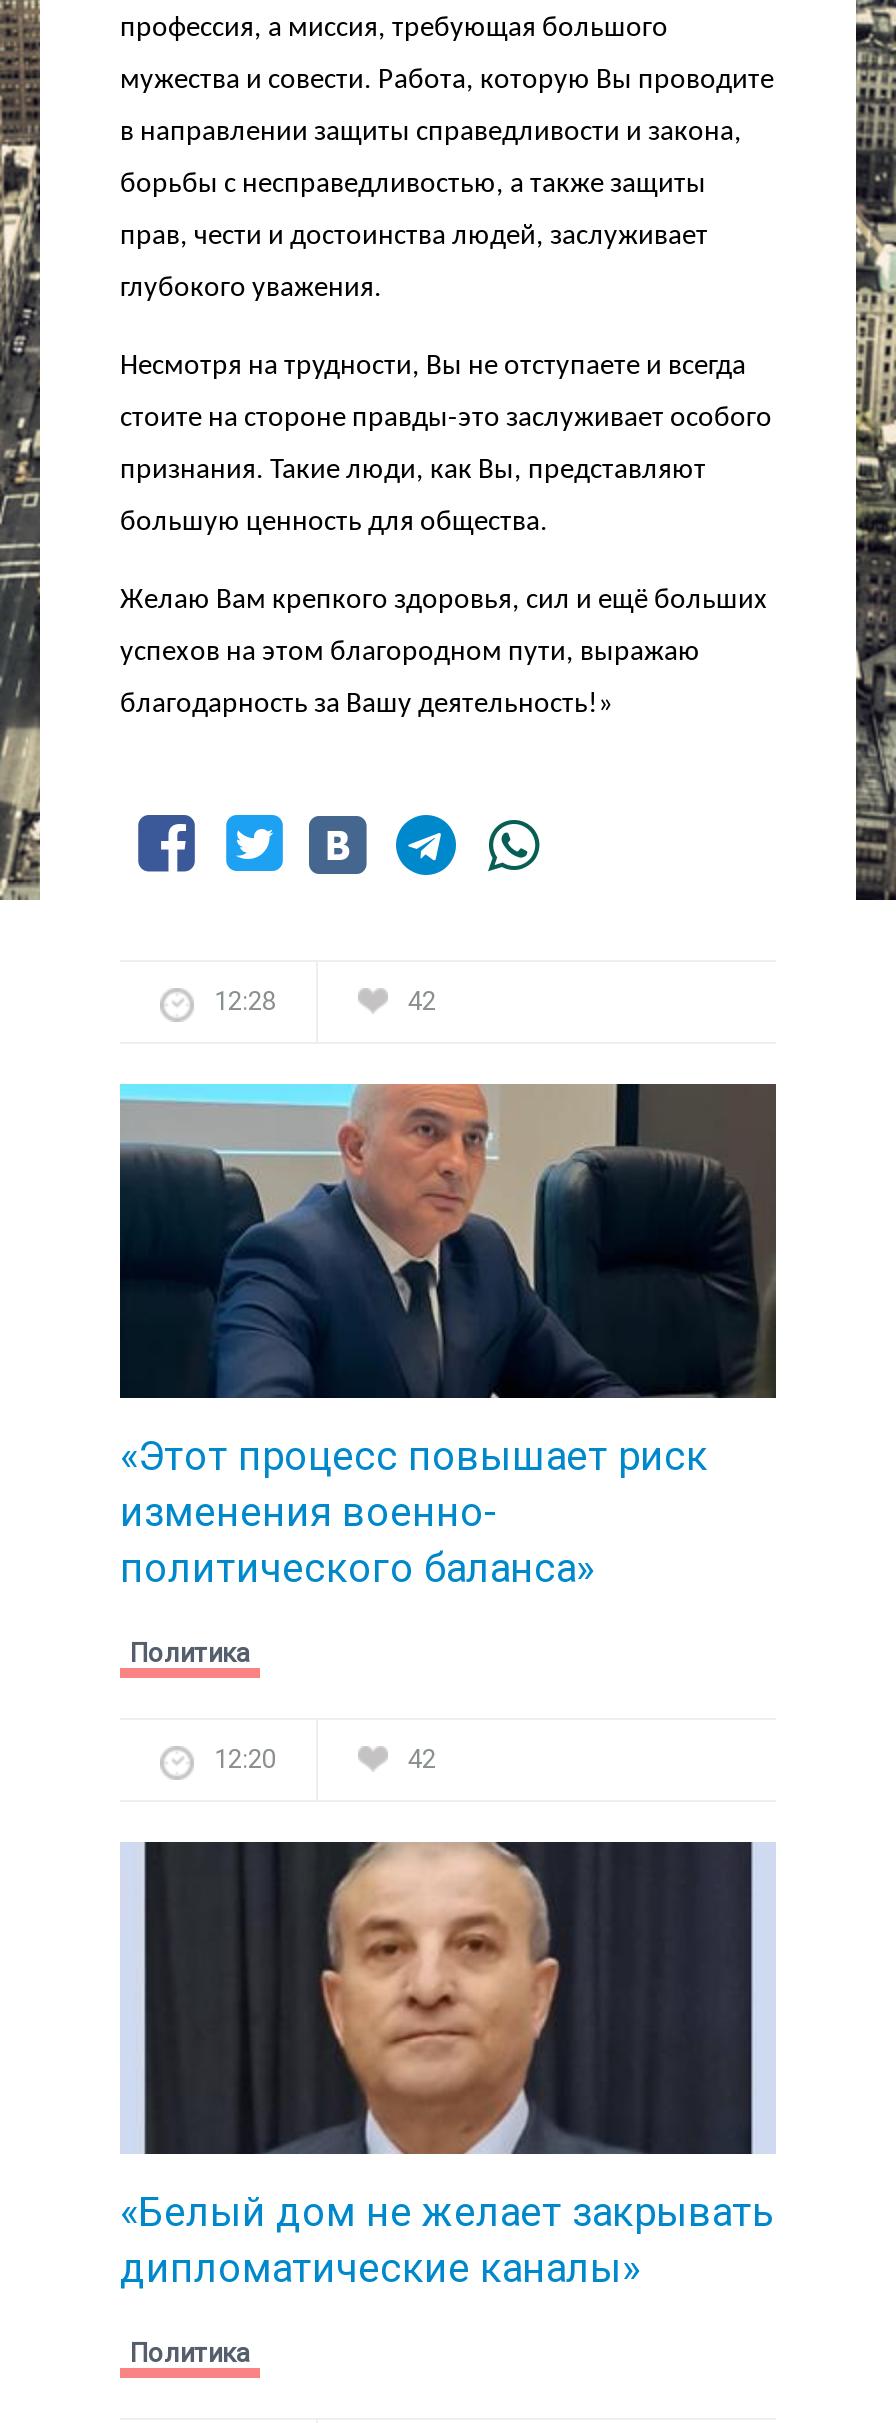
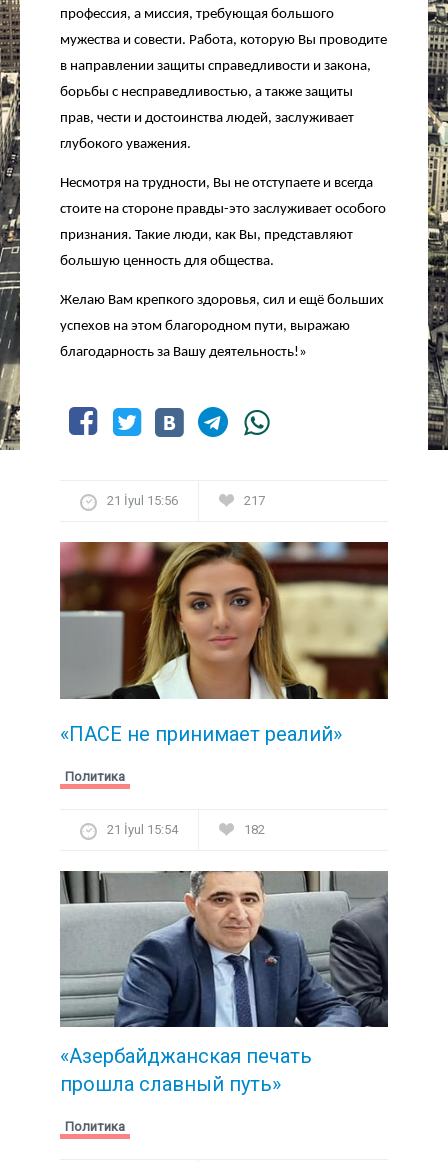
[214,987,436,1017] 12:28 | 42 -> [107,493,265,508] 21 İyul 15:56 | 217
[118,1082,776,1592] [image] | «Этот процесс повышает риск | изменения военно- | политического баланса» -> [59,541,388,746] [image] | «ПАСЕ не принимает реалий»
[214,1744,436,1774] 12:20 | 42 -> [107,822,265,837] 21 İyul 15:54 | 182
[120,1840,776,2292] [image] | «Белый дом не желает закрывать | дипломатические каналы» -> [59,870,389,1096] [image] | «Азербайджанская печать | прошла славный путь»

